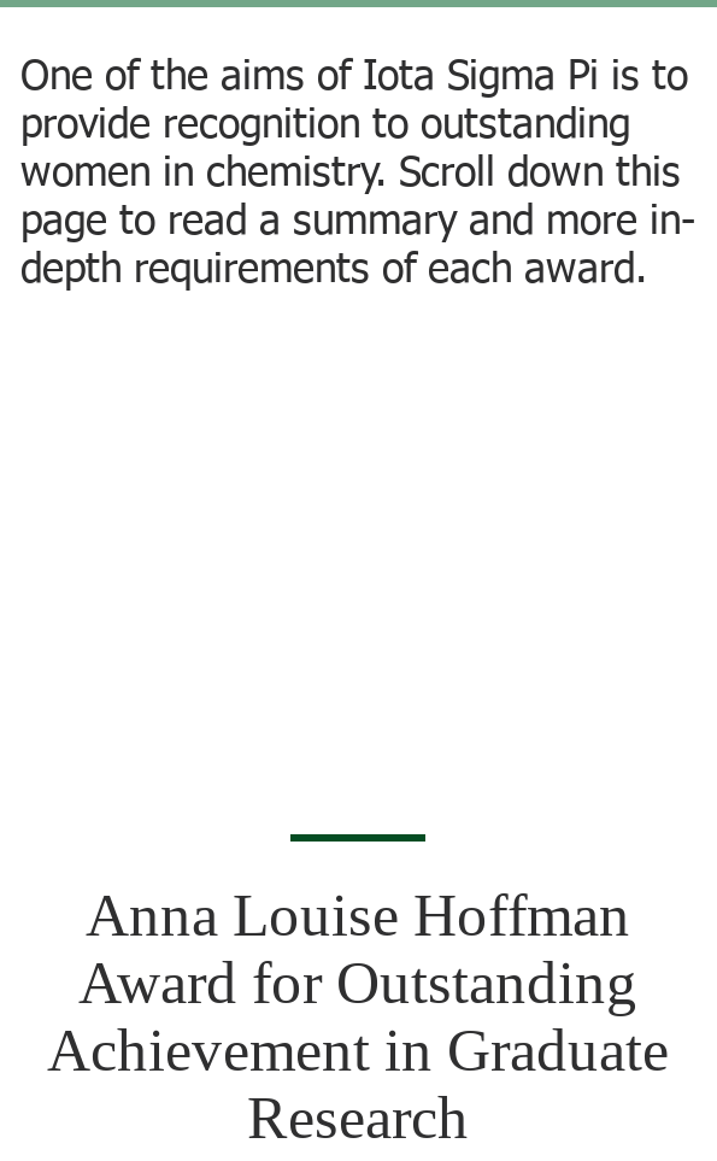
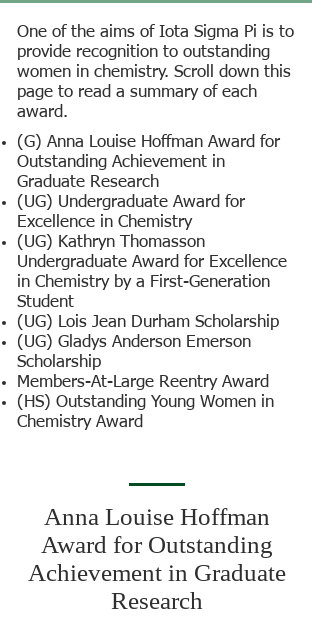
[20,203,695,292] page to read a summary and more in- | depth requirements of each award. -> [17,84,287,431] page to read a summary of each | award. | (G) Anna Louise Hoffman Award for | Outstanding Achievement in | Graduate Research | (UG) Undergraduate Award for | Excellence in Chemistry | (UG) Kathryn Thomasson | Undergraduate Award for Excellence | in Chemistry by a First-Generation | Student | (UG) Lois Jean Durham Scholarship | (UG) Gladys Anderson Emerson | Scholarship | Members-At-Large Reentry Award | (HS) Outstanding Young Women in | Chemistry Award

